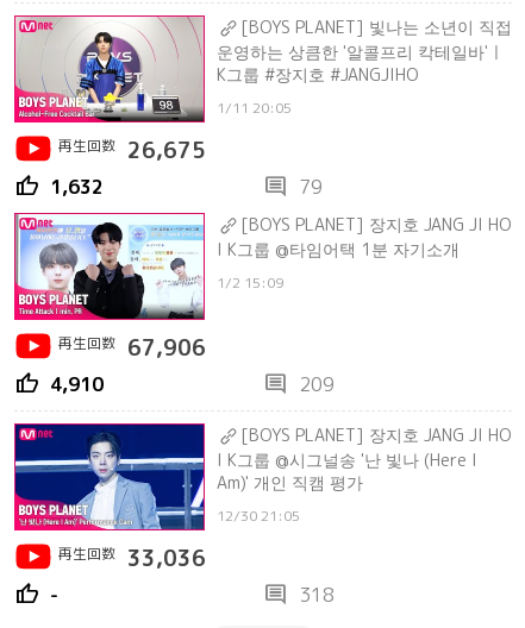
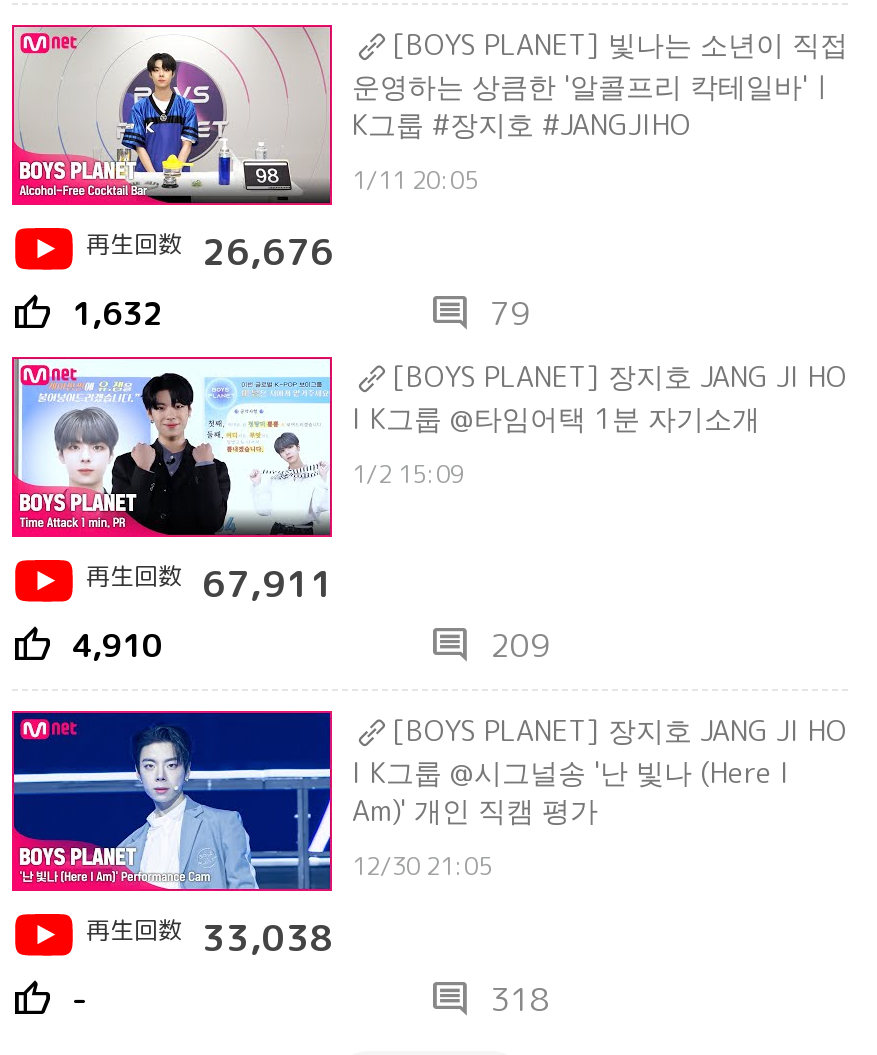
[58,136,206,165] 再生回数 26,675 -> [86,227,334,277] 再生回数 26,676
[58,333,206,363] 再生回数 67,906 -> [86,559,334,609] 再生回数 67,911
[58,544,206,573] 再生回数 33,036 -> [86,913,334,963] 再生回数 33,038

